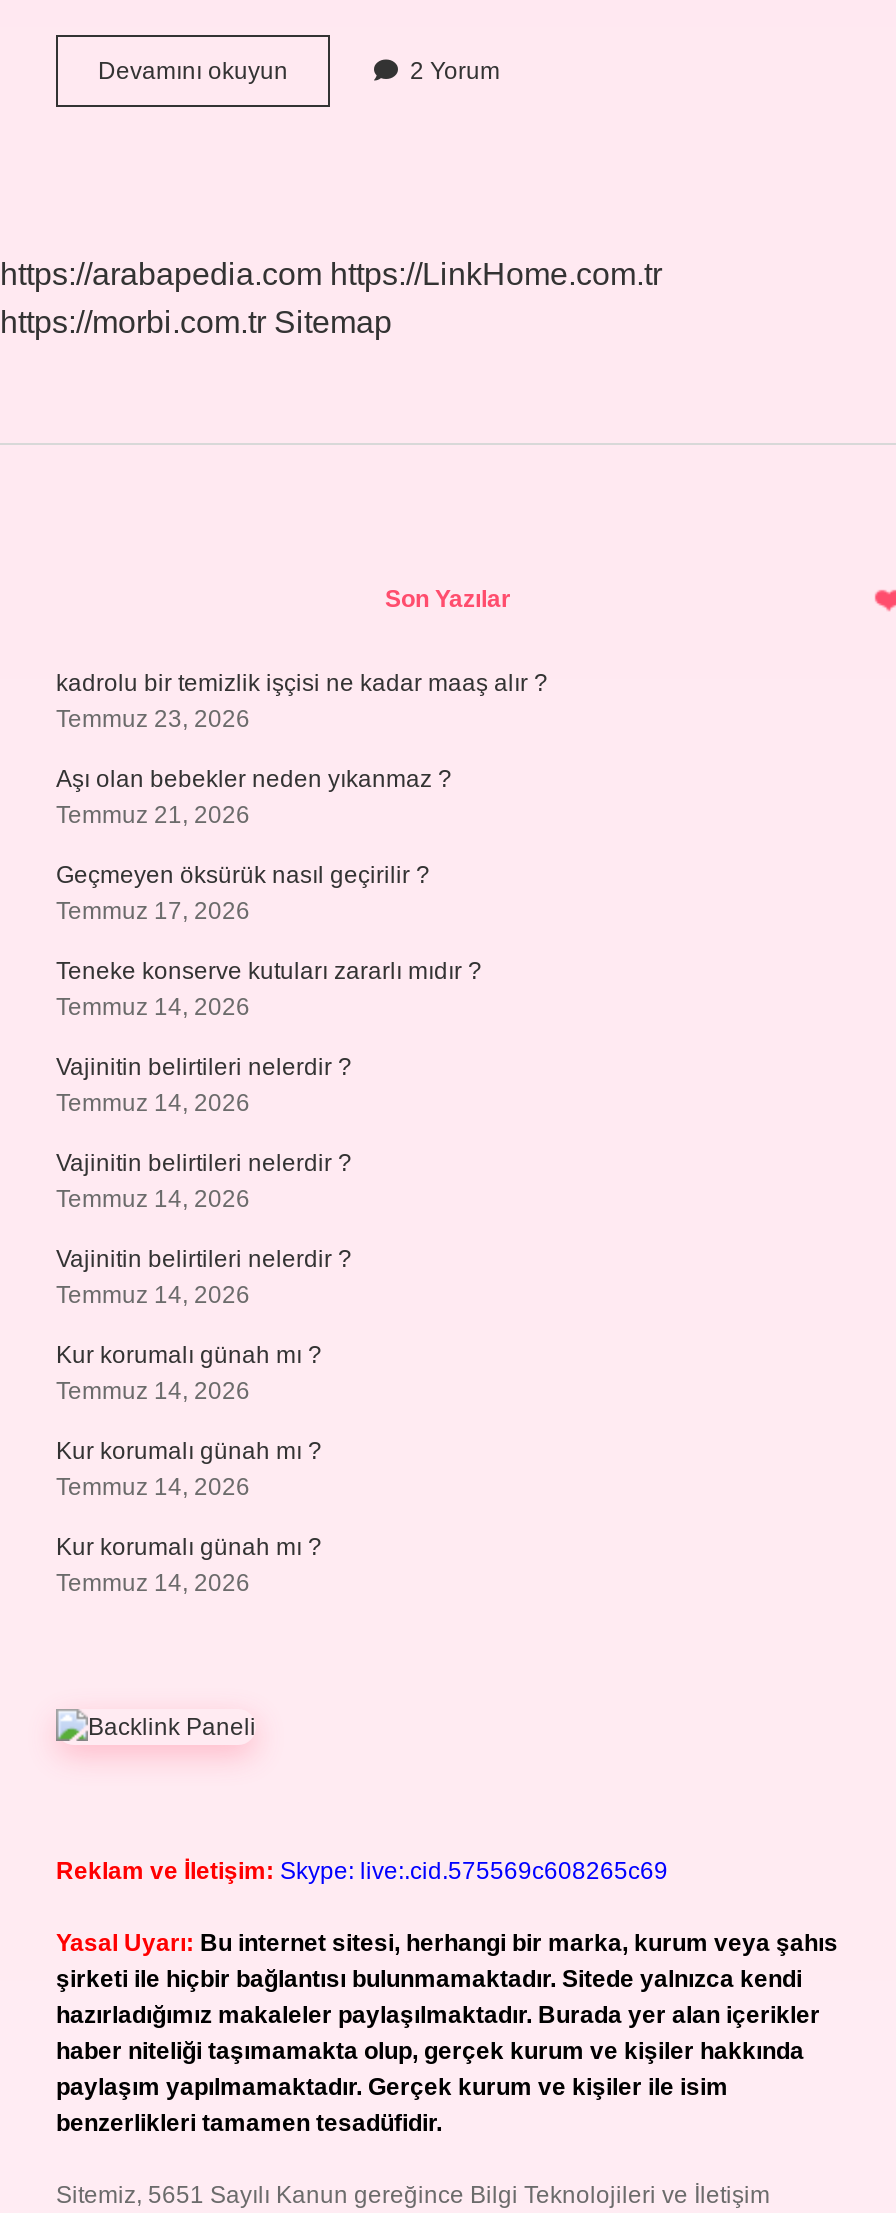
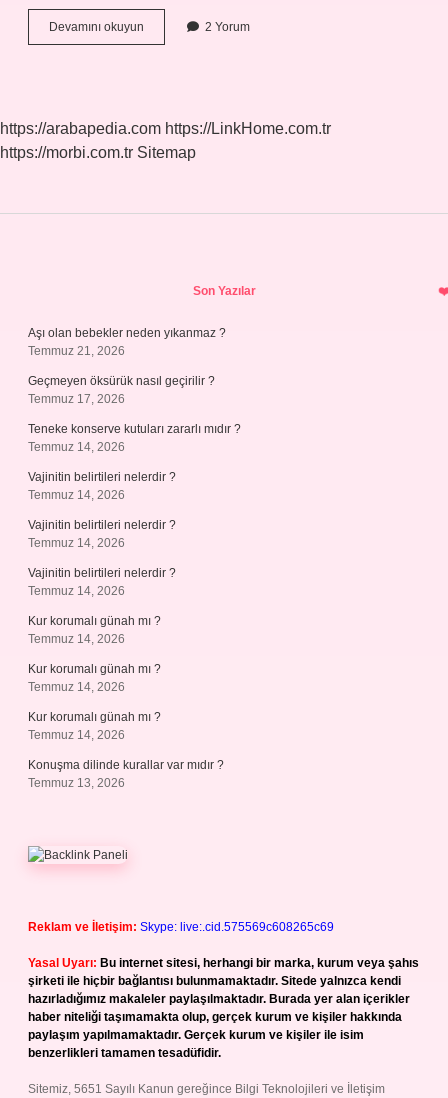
[56,669,548,733] kadrolu bir temizlik işçisi ne kadar maaş alır ? | Temmuz 23, 2026 -> none
moved [56,765,482,1597] -> [28,326,241,742]: Aşı olan bebekler neden yıkanmaz ? | Temmuz 21, 2026 | Geçmeyen öksürük nasıl geçirilir ? | ... | Kur korumalı günah mı ? | Temmuz 14, 2026
none -> [28,758,224,790] Konuşma dilinde kurallar var mıdır ? | Temmuz 13, 2026

